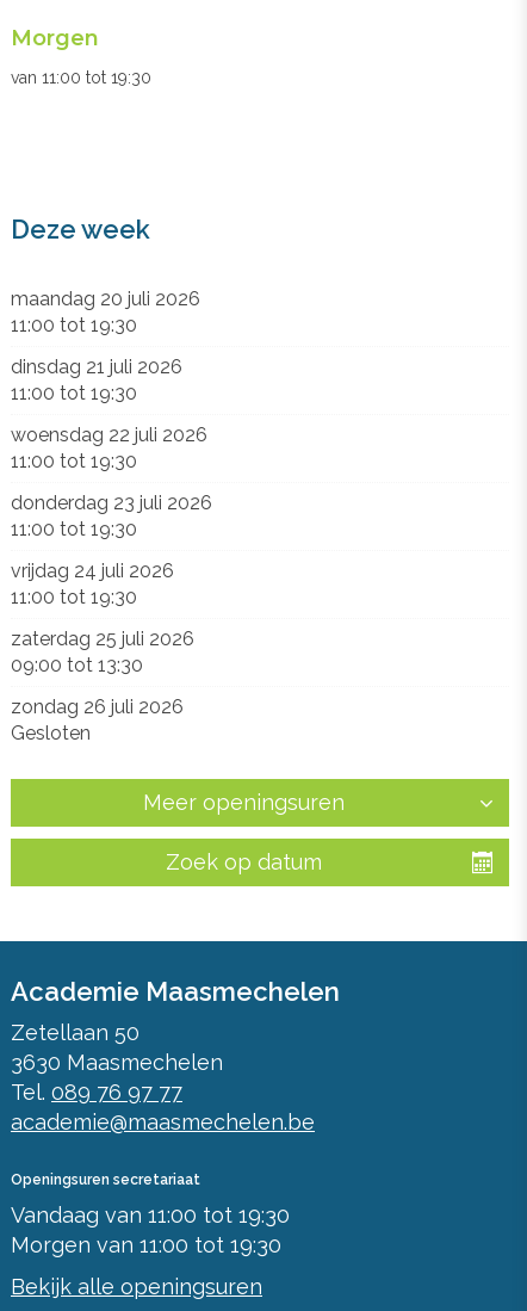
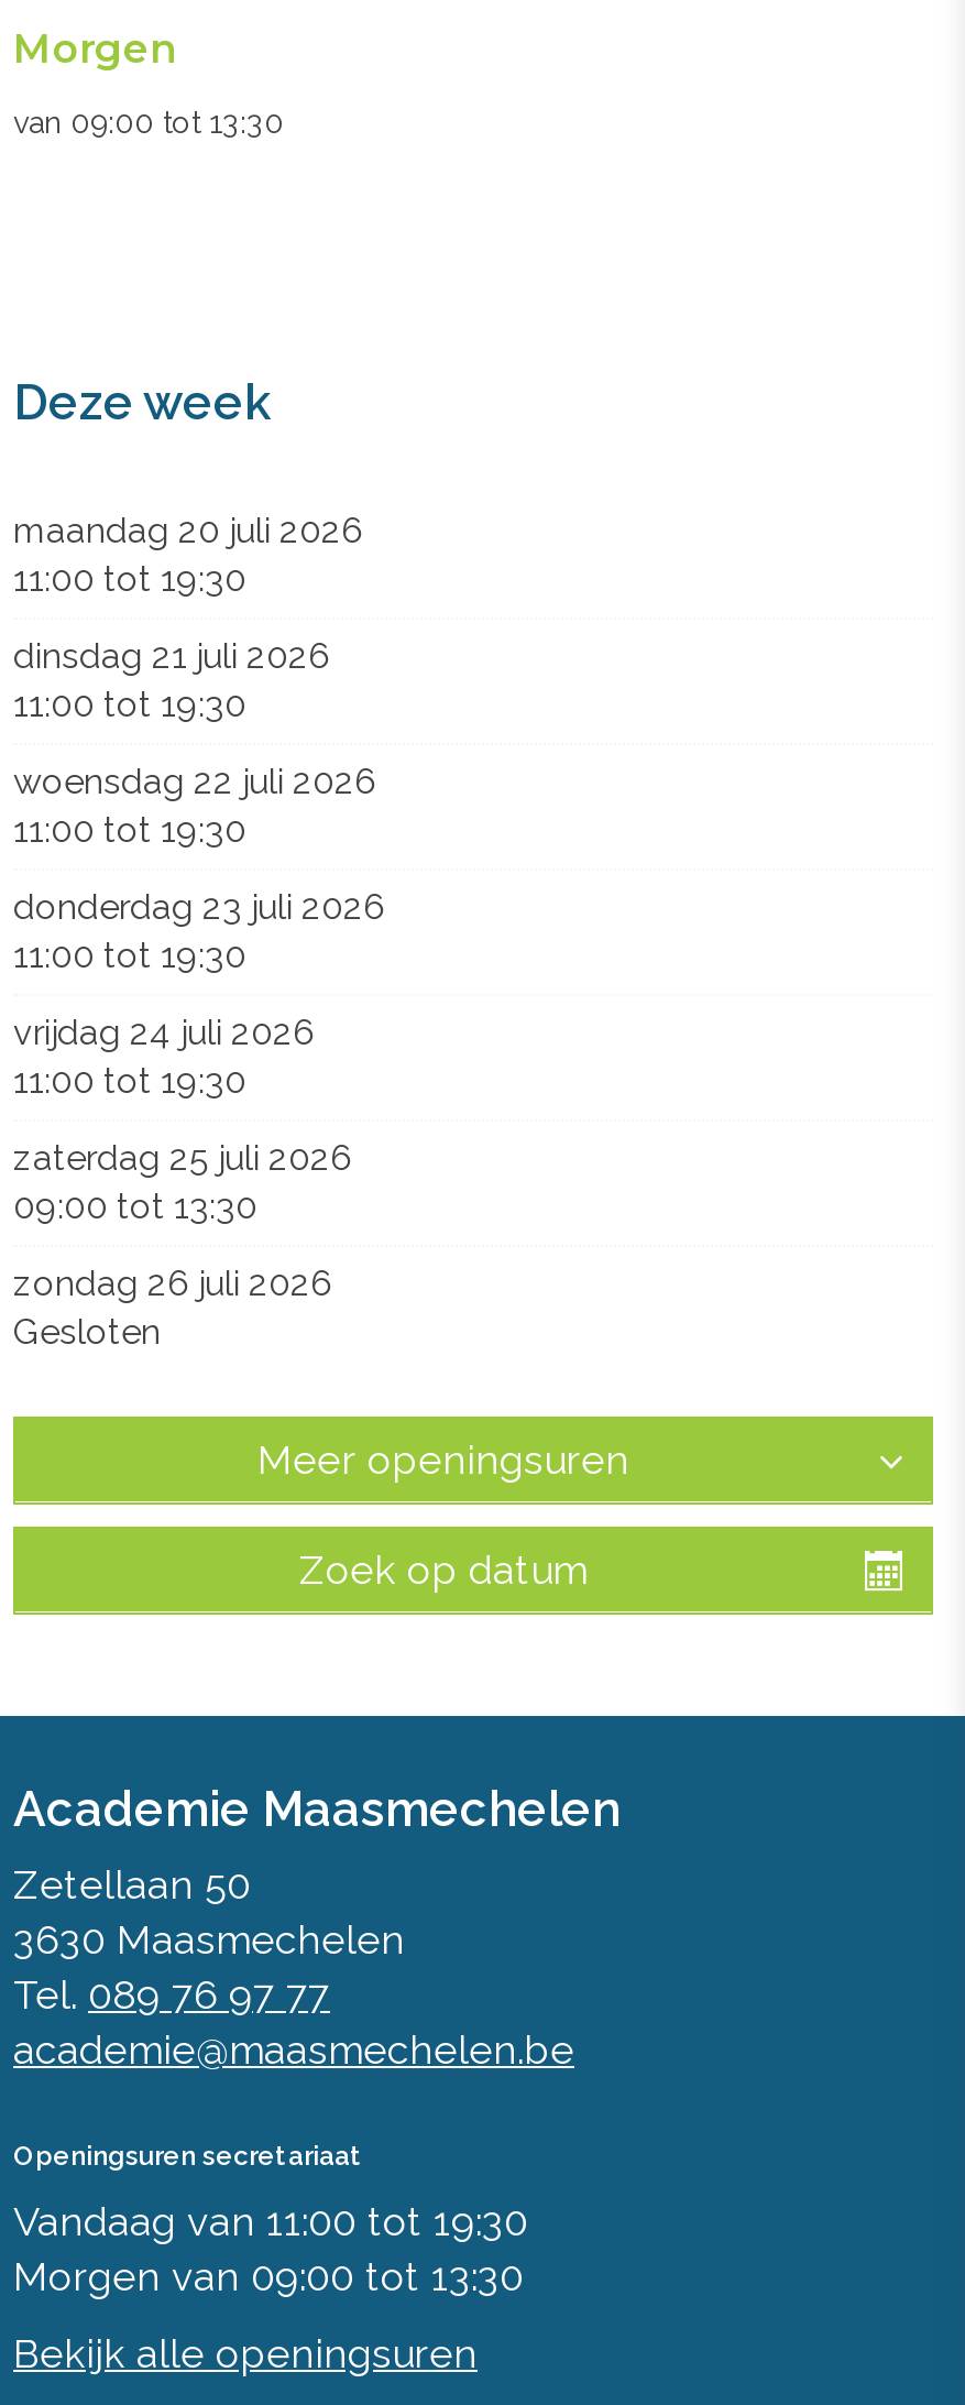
[11,67,151,86] van 11:00 tot 19:30 -> [13,103,284,139] van 09:00 tot 13:30
[11,1232,281,1257] Morgen van 11:00 tot 19:30 -> [13,2252,524,2298] Morgen van 09:00 tot 13:30

